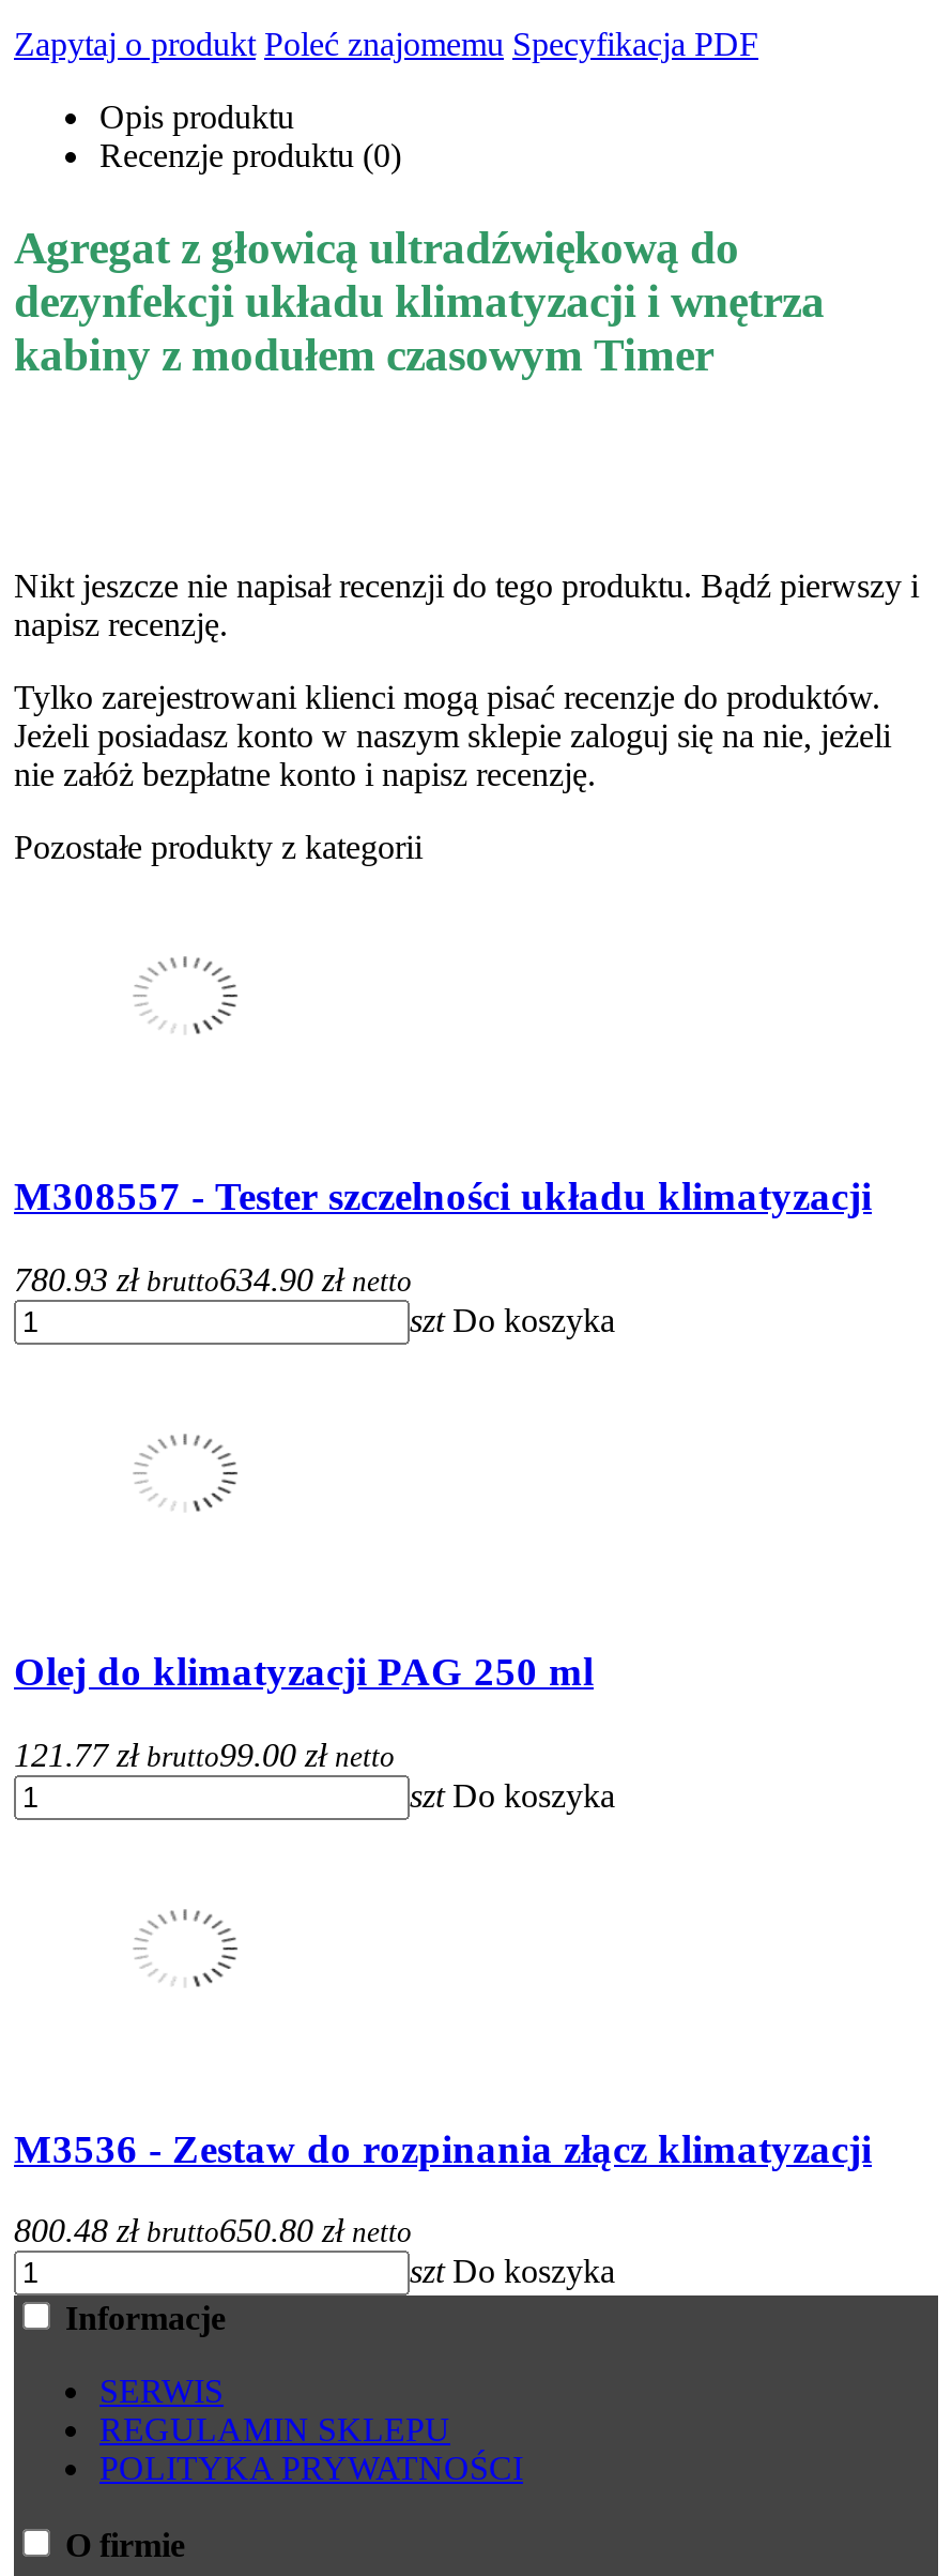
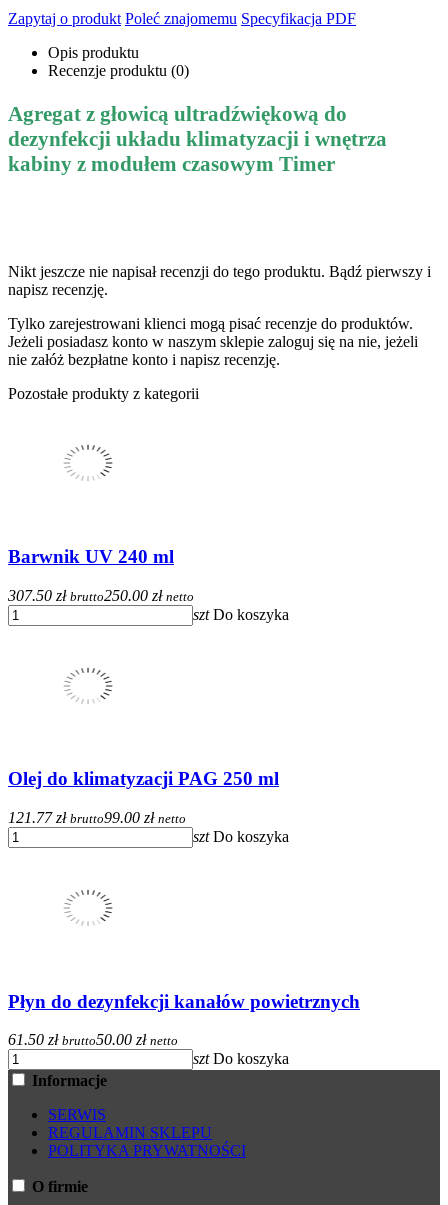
[14,1173,872,1218] M308557 - Tester szczelności układu klimatyzacji -> [8,546,174,567] Barwnik UV 240 ml
[14,1260,412,1297] 780.93 zł brutto634.90 zł netto -> [8,587,194,604] 307.50 zł brutto250.00 zł netto
[14,2126,872,2171] M3536 - Zestaw do rozpinania złącz klimatyzacji -> [8,991,360,1012] Płyn do dezynfekcji kanałów powietrznych
[14,2213,412,2249] 800.48 zł brutto650.80 zł netto -> [8,1031,178,1048] 61.50 zł brutto50.00 zł netto

